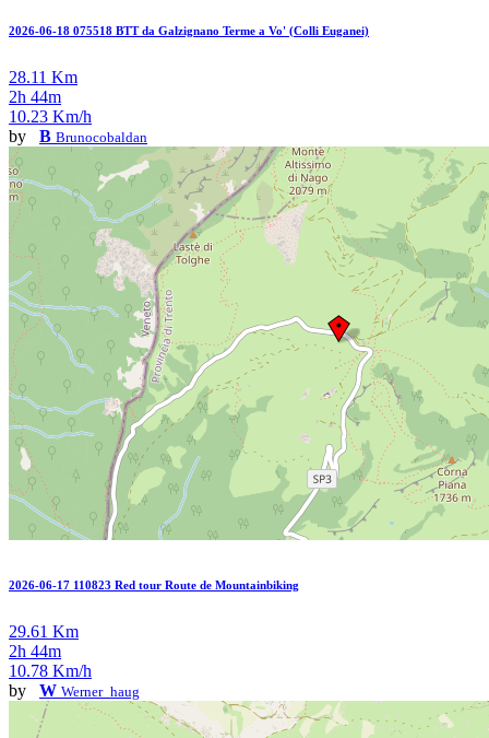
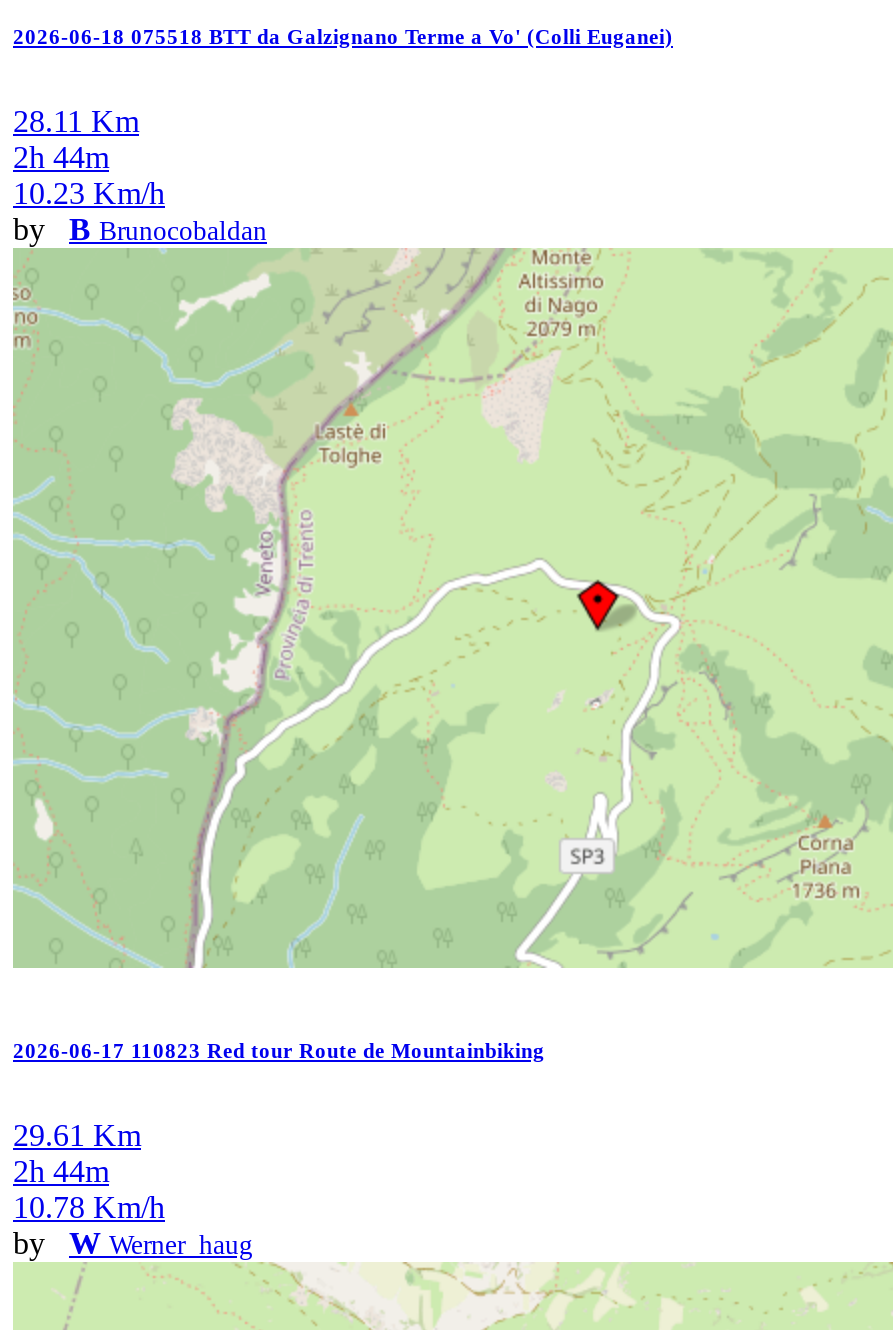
[317,314,360,355] [image] -> [575,556,655,634] [image]

